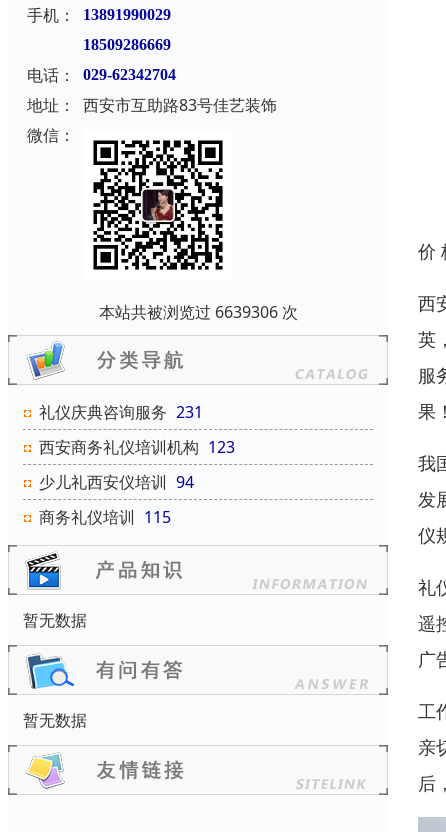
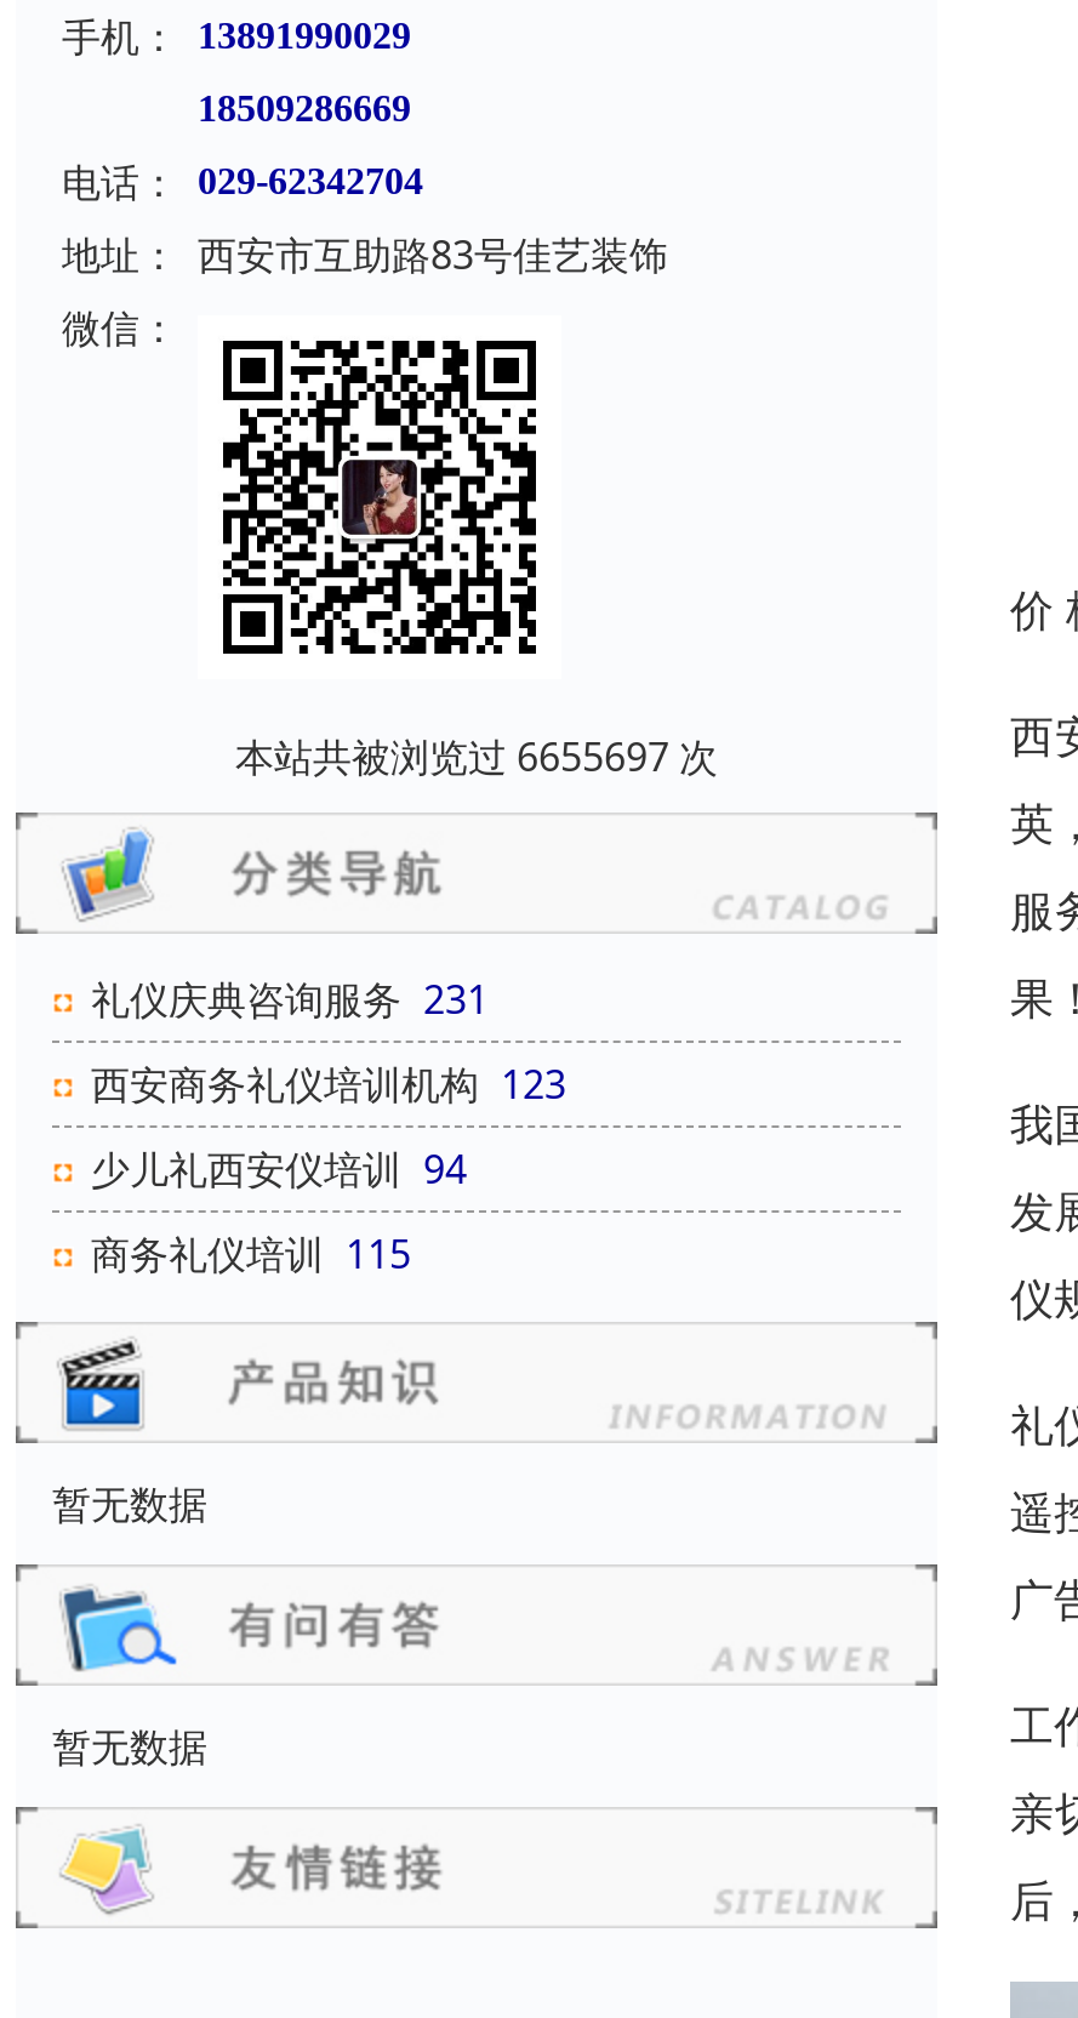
[98,301,297,323] 本站共被浏览过 6639306 次 -> [235,731,718,784] 本站共被浏览过 6655697 次

